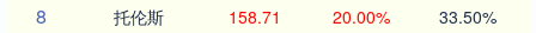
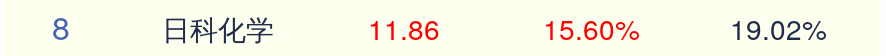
[114,5,496,29] 托伦斯 | 158.71 | 20.00% | 33.50% -> [162,8,826,48] 日科化学 | 11.86 | 15.60% | 19.02%

